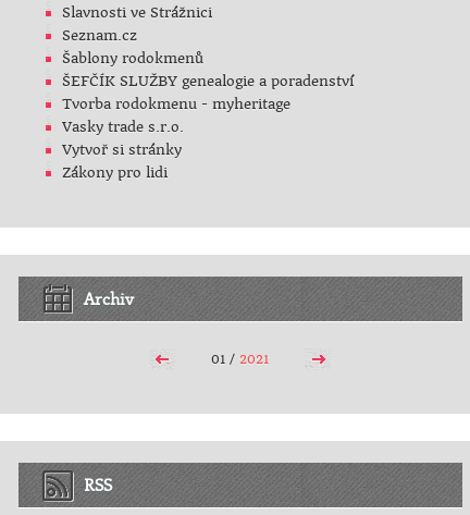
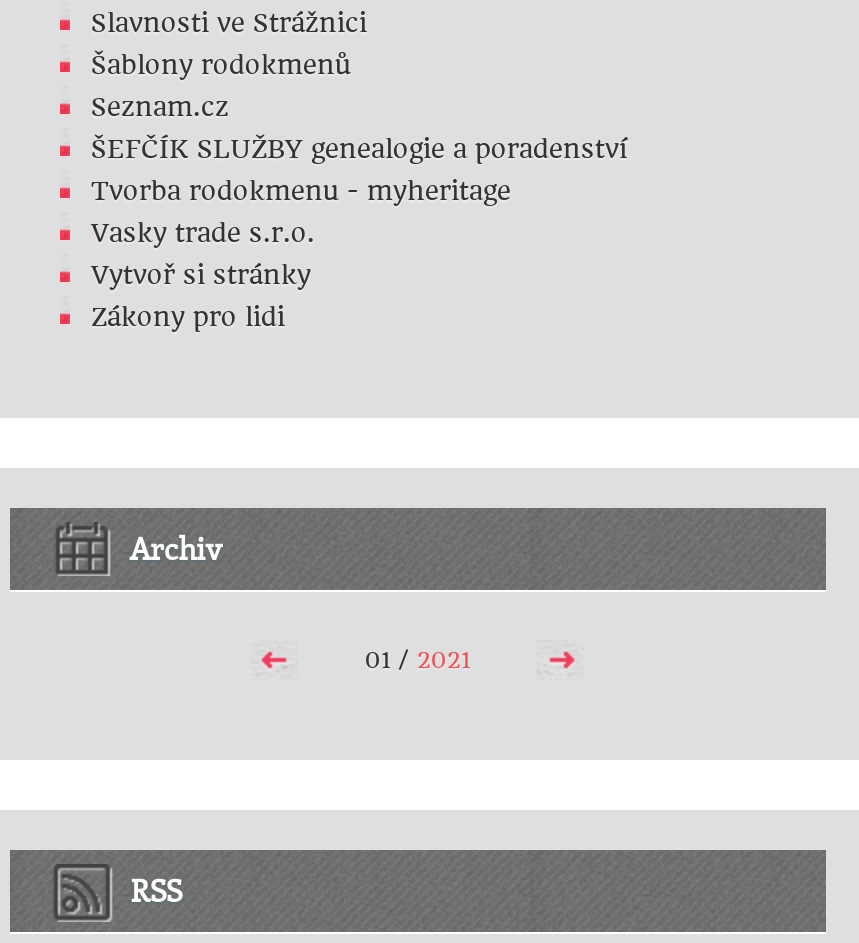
moved [62,28,138,44] -> [91,93,229,123]: Seznam.cz
moved [62,51,204,67] -> [91,51,351,81]: Šablony rodokmenů

